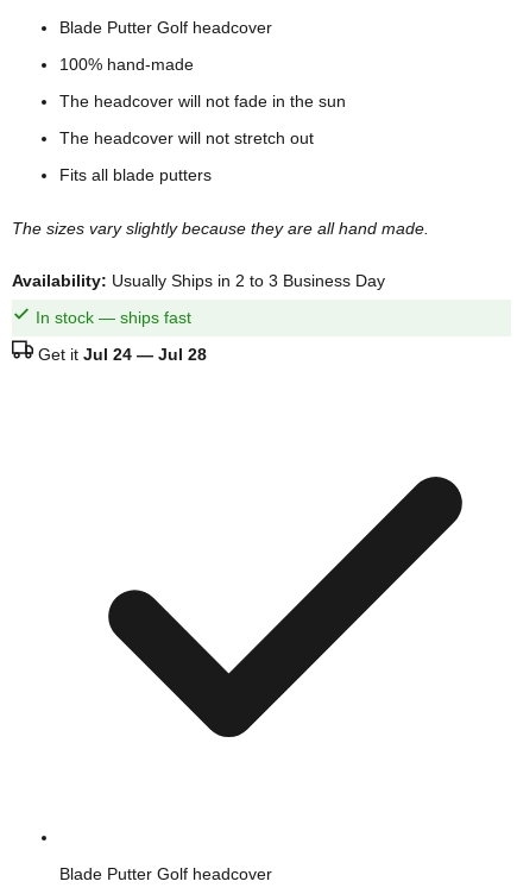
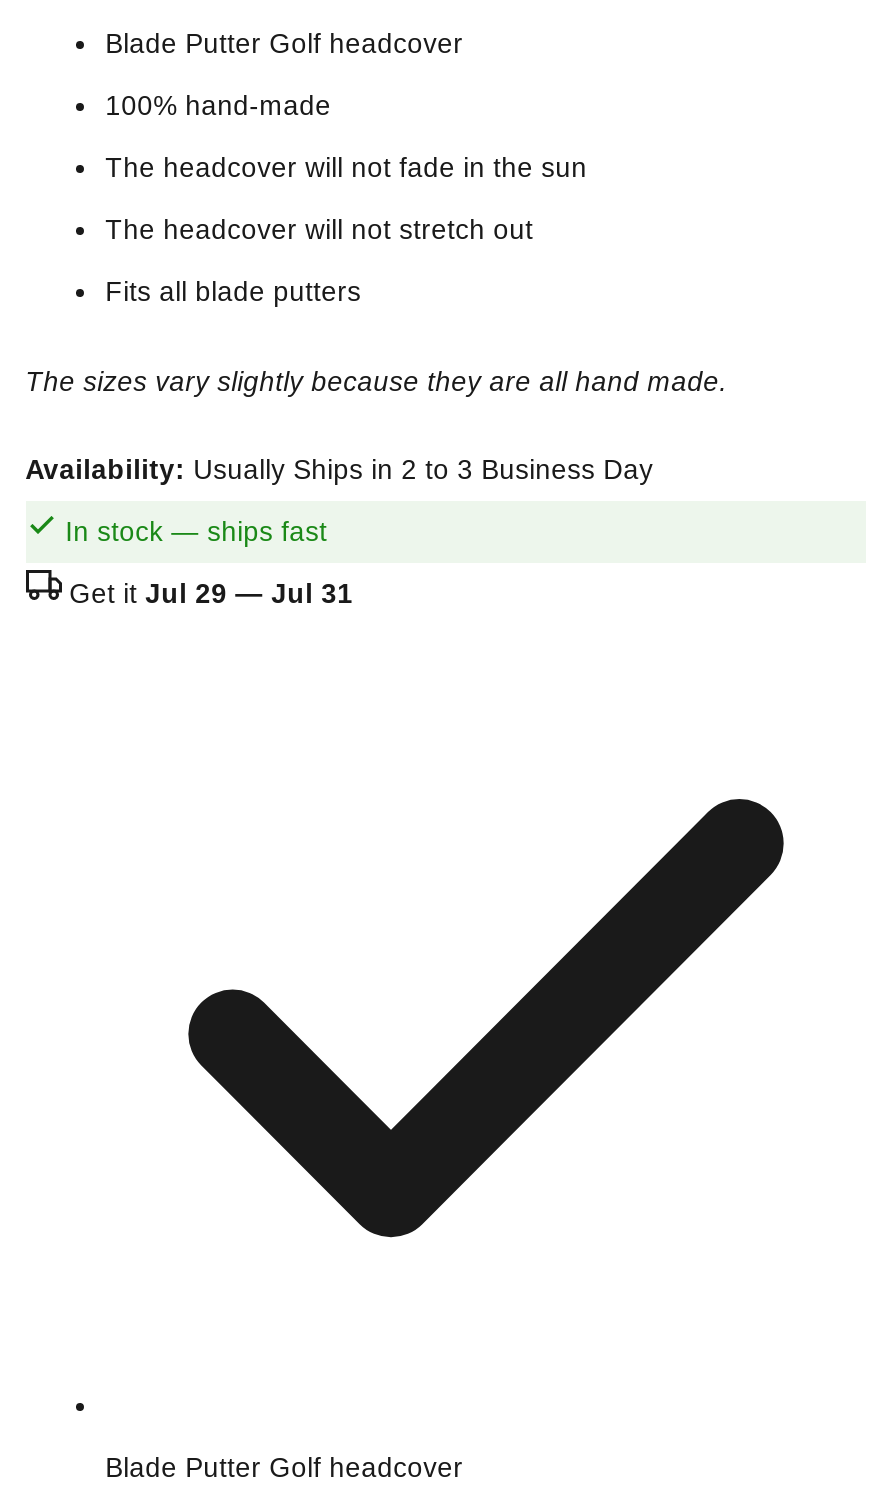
[33,347,206,364] Get it Jul 24 — Jul 28 -> [61,580,353,610] Get it Jul 29 — Jul 31

